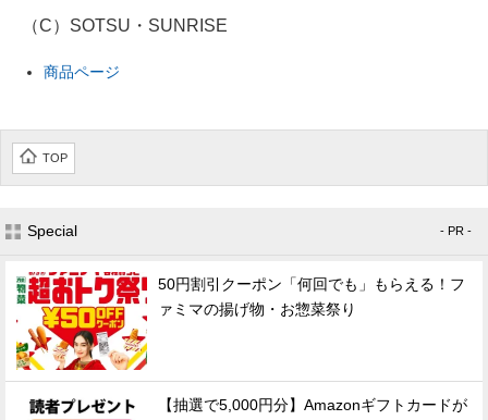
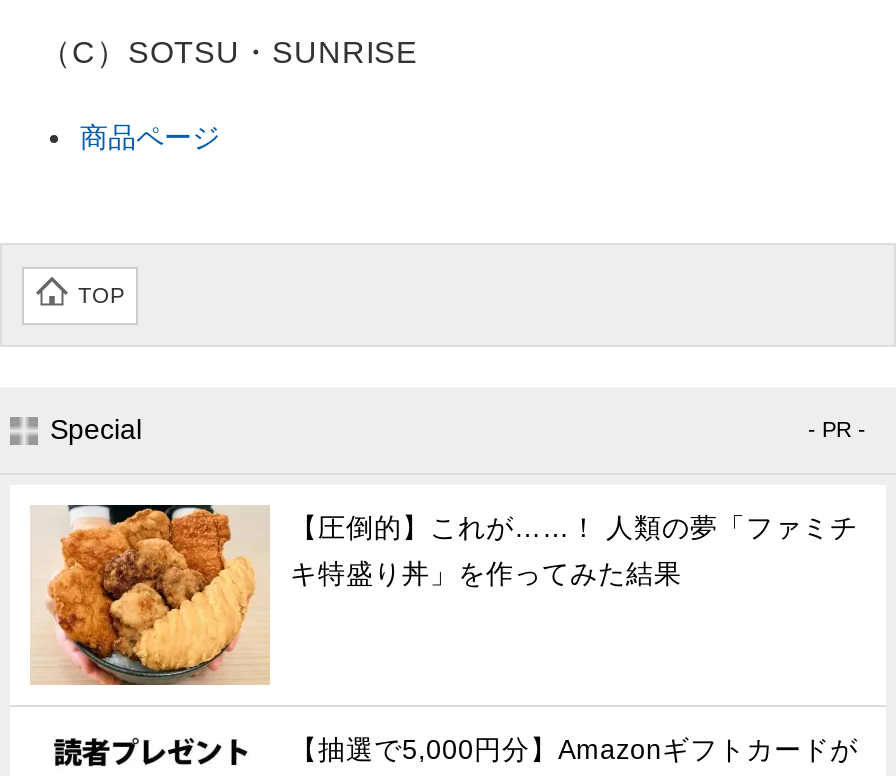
[15,271,465,371] [image] | 50円割引クーポン「何回でも」もらえる！フ -> [30,503,858,687] [image] | 【圧倒的】これが……！ 人類の夢「ファミチ
[158,302,356,318] ァミマの揚げ物・お惣菜祭り -> [290,560,682,590] キ特盛り丼」を作ってみた結果

